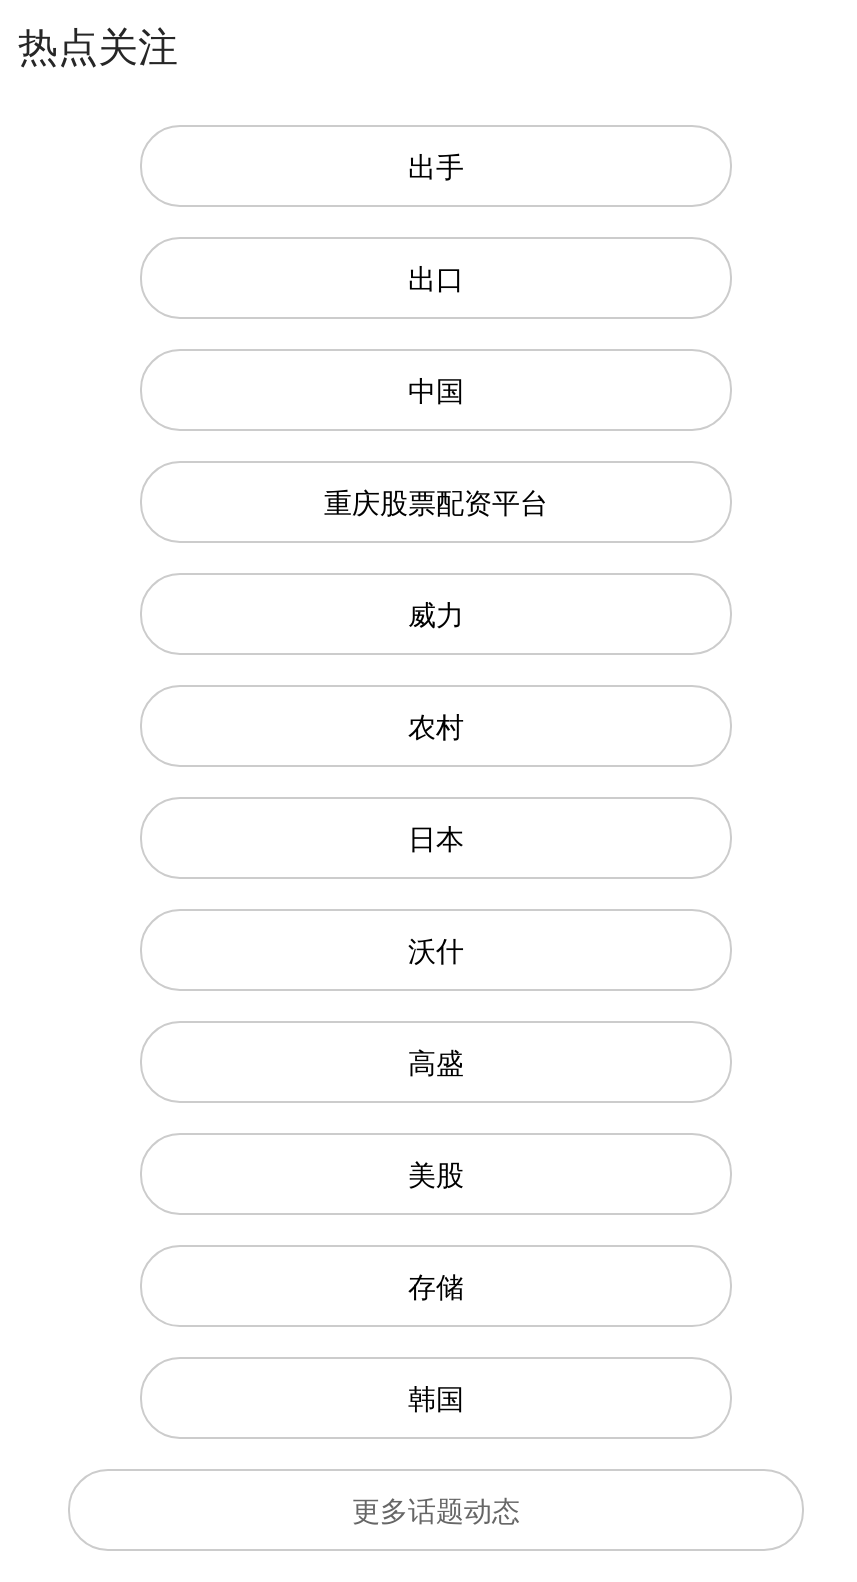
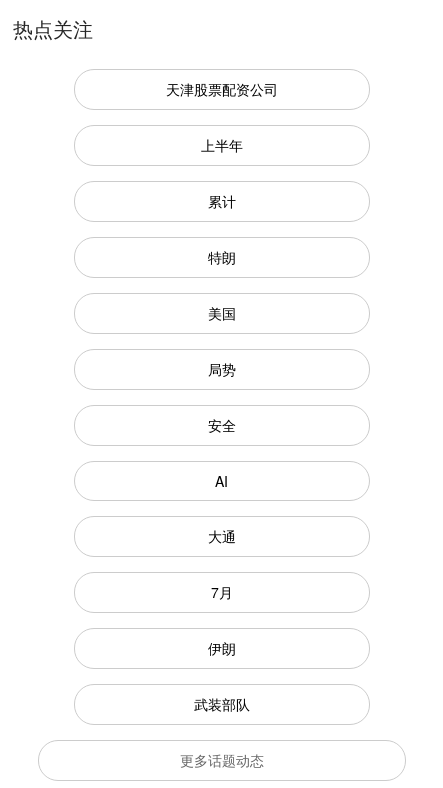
[408,145,464,185] 出手 -> [166,79,278,99] 天津股票配资公司
[408,257,464,297] 出口 -> [201,135,243,155] 上半年
[408,369,464,409] 中国 -> [208,191,236,211] 累计
[324,481,548,521] 重庆股票配资平台 -> [208,247,236,267] 特朗
[408,593,464,633] 威力 -> [208,303,236,323] 美国
[408,705,464,745] 农村 -> [208,359,236,379] 局势
[408,817,464,857] 日本 -> [208,415,236,435] 安全
[408,929,464,969] 沃什 -> [215,471,228,491] AI
[408,1041,464,1081] 高盛 -> [208,526,236,546] 大通
[408,1153,464,1193] 美股 -> [211,582,233,602] 7月
[408,1265,464,1305] 存储 -> [208,638,236,658] 伊朗
[408,1377,464,1417] 韩国 -> [194,694,250,714] 武装部队

